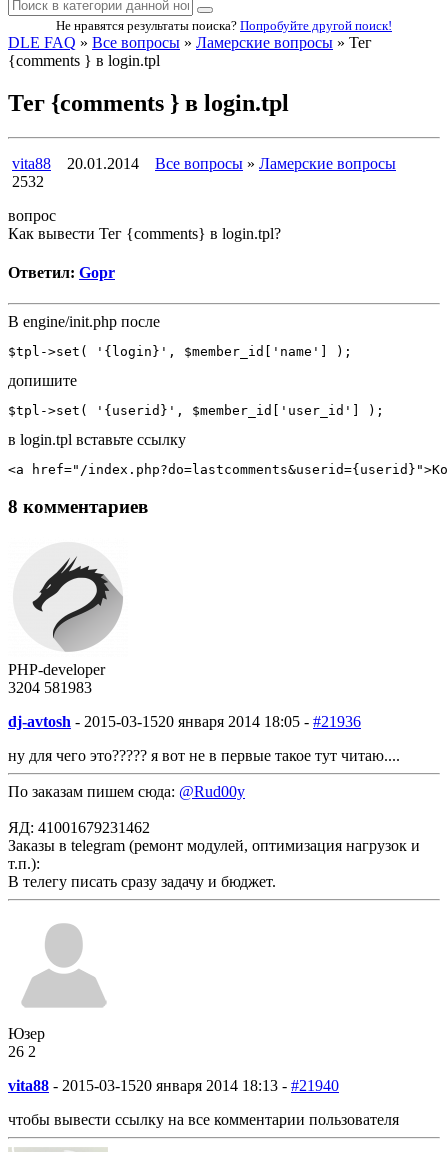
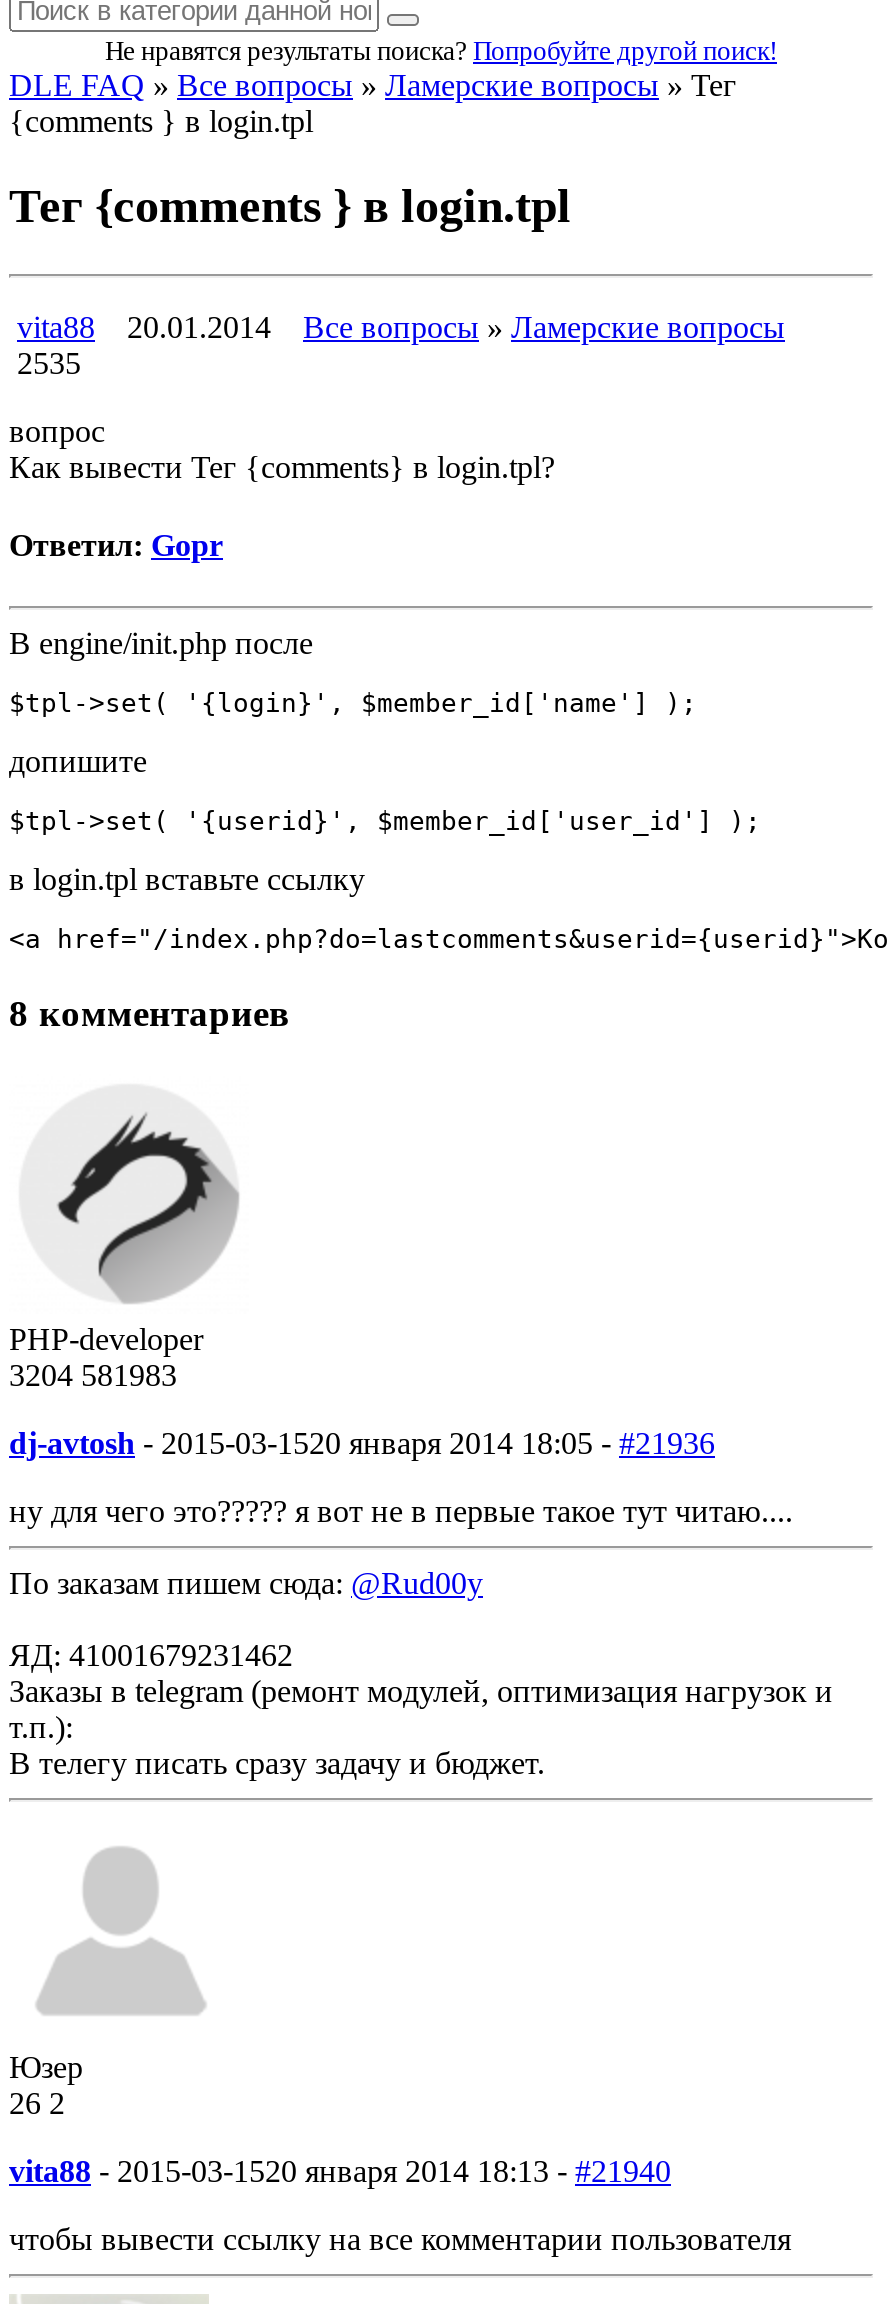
[8,173,44,190] 2532 -> [9,346,81,380] 2535

